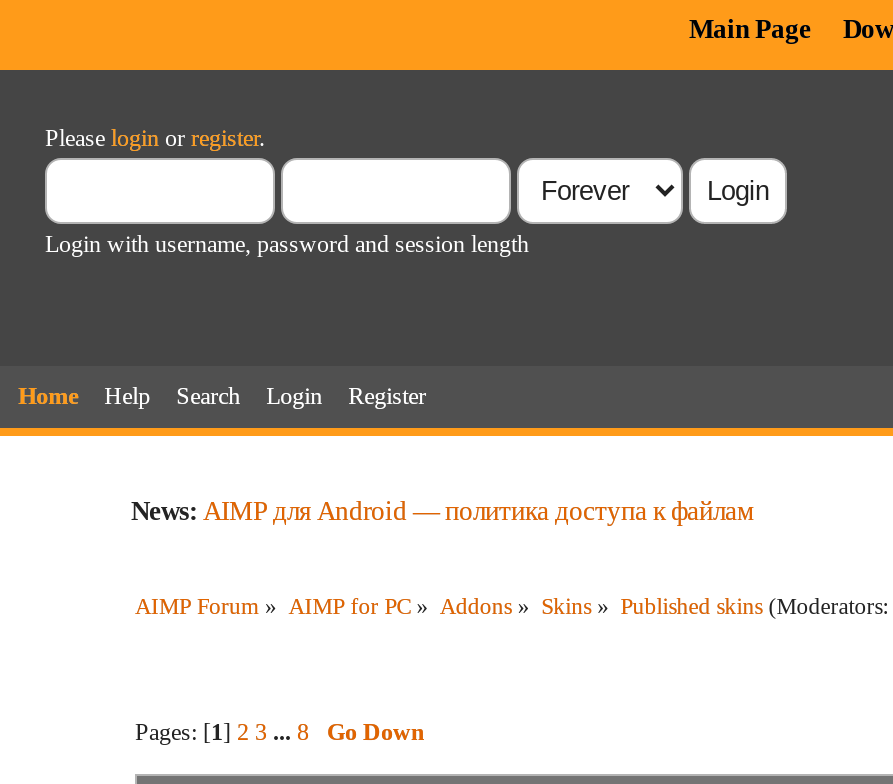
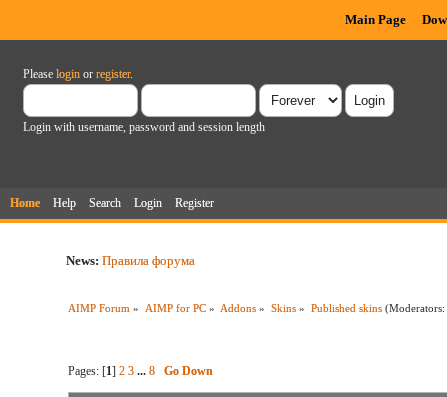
[131,496,753,526] News: AIMP для Android — политика доступа к файлам -> [66,253,195,268] News: Правила форума

